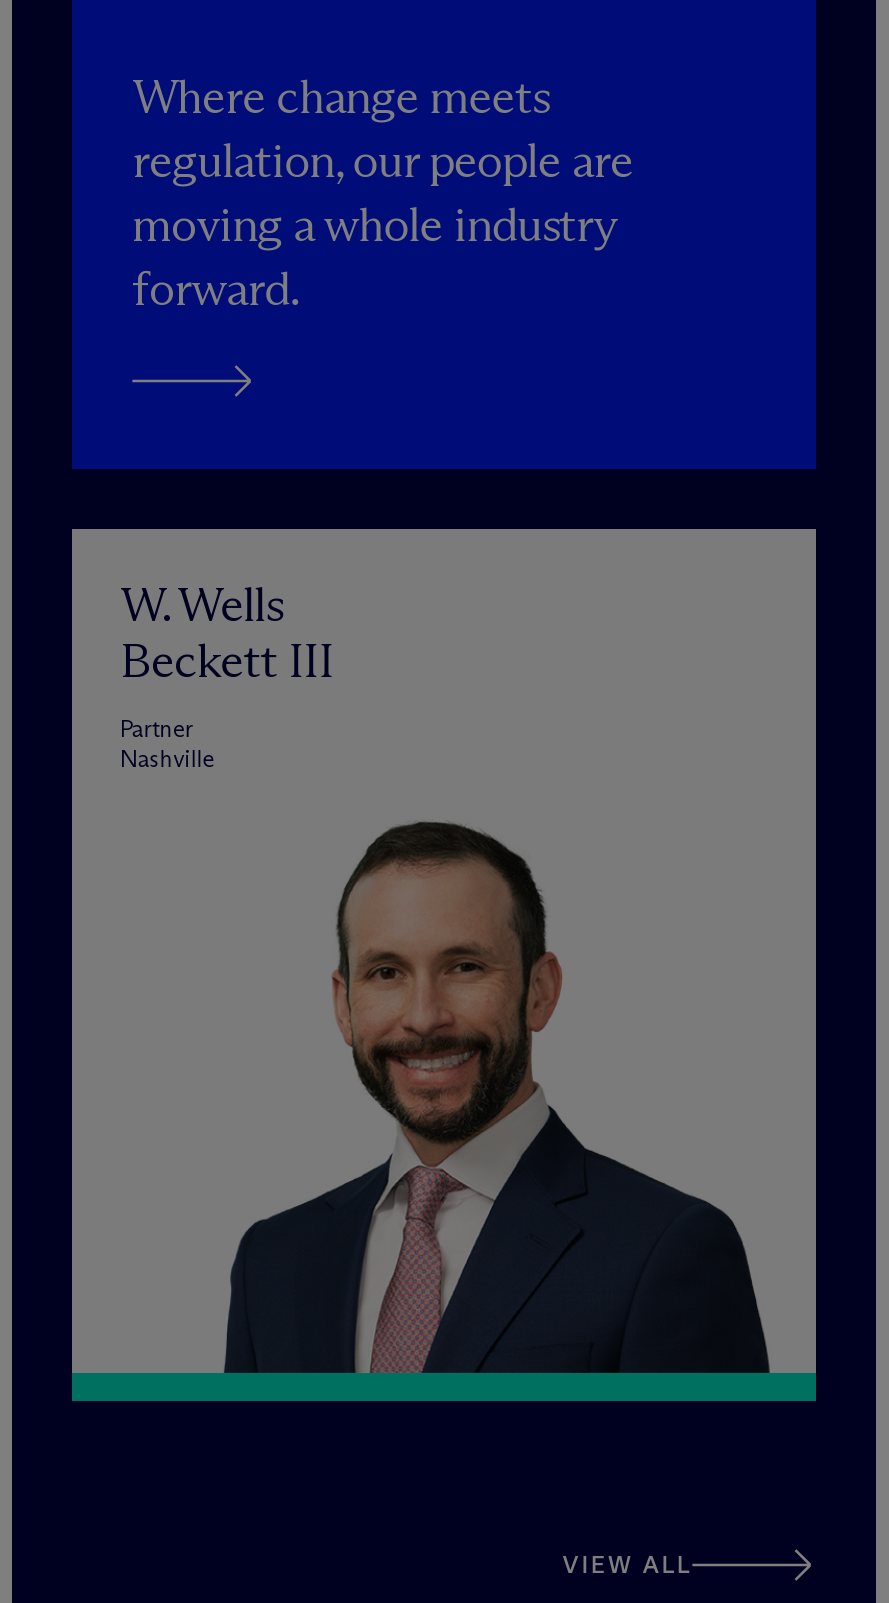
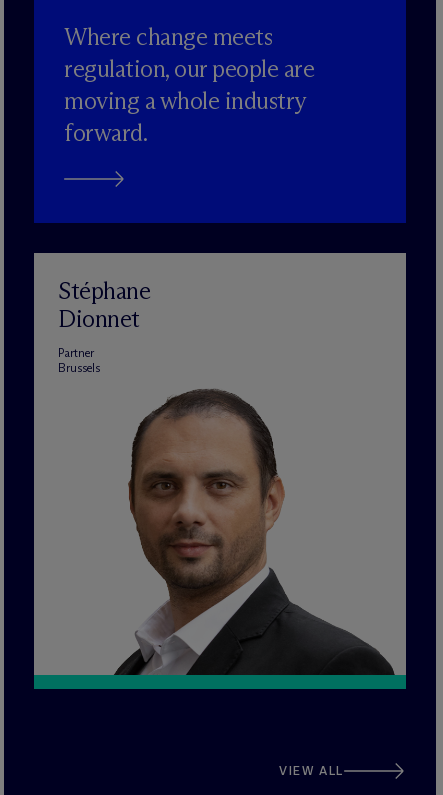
[120,575,333,689] W. Wells | Beckett III -> [58,276,150,333] Stéphane | Dionnet
[120,743,214,773] Nashville -> [58,360,100,375] Brussels
[222,801,792,1375] [image] -> [110,388,395,676] [image]

